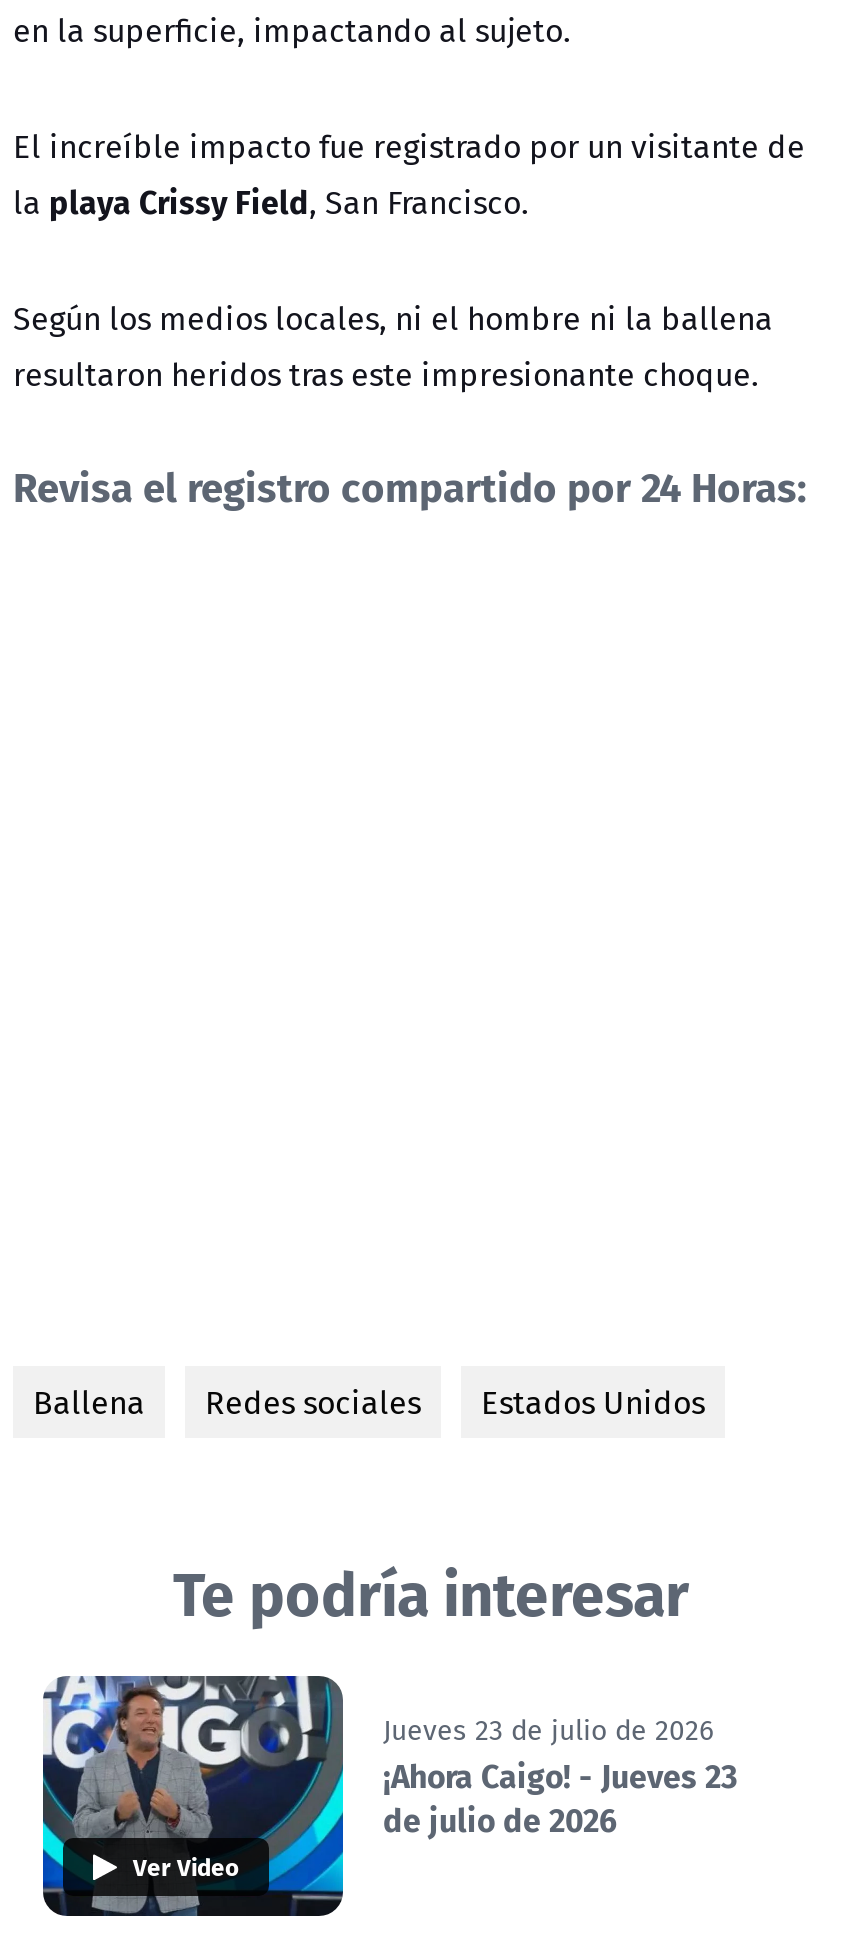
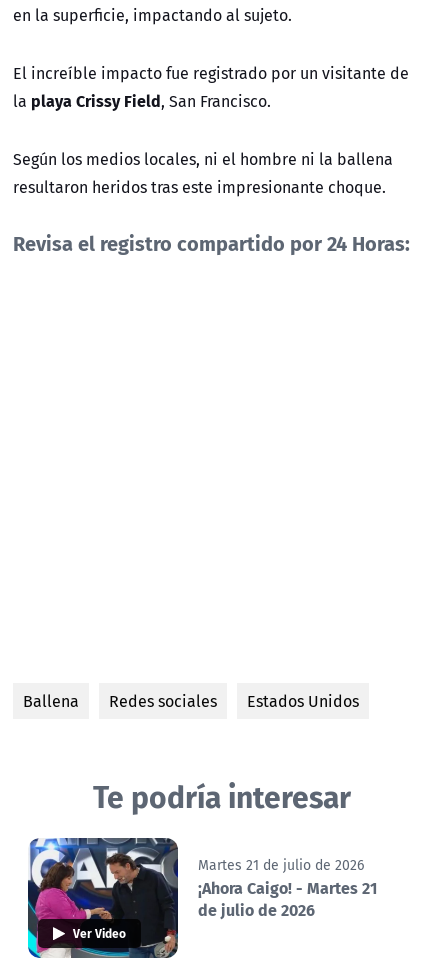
[41,1674,713,1918] [image] | Jueves 23 de julio de 2026 -> [27,837,364,959] [image] | Martes 21 de julio de 2026
[383,1750,737,1800] ¡Ahora Caigo! - Jueves 23 -> [198,875,377,900] ¡Ahora Caigo! - Martes 21

